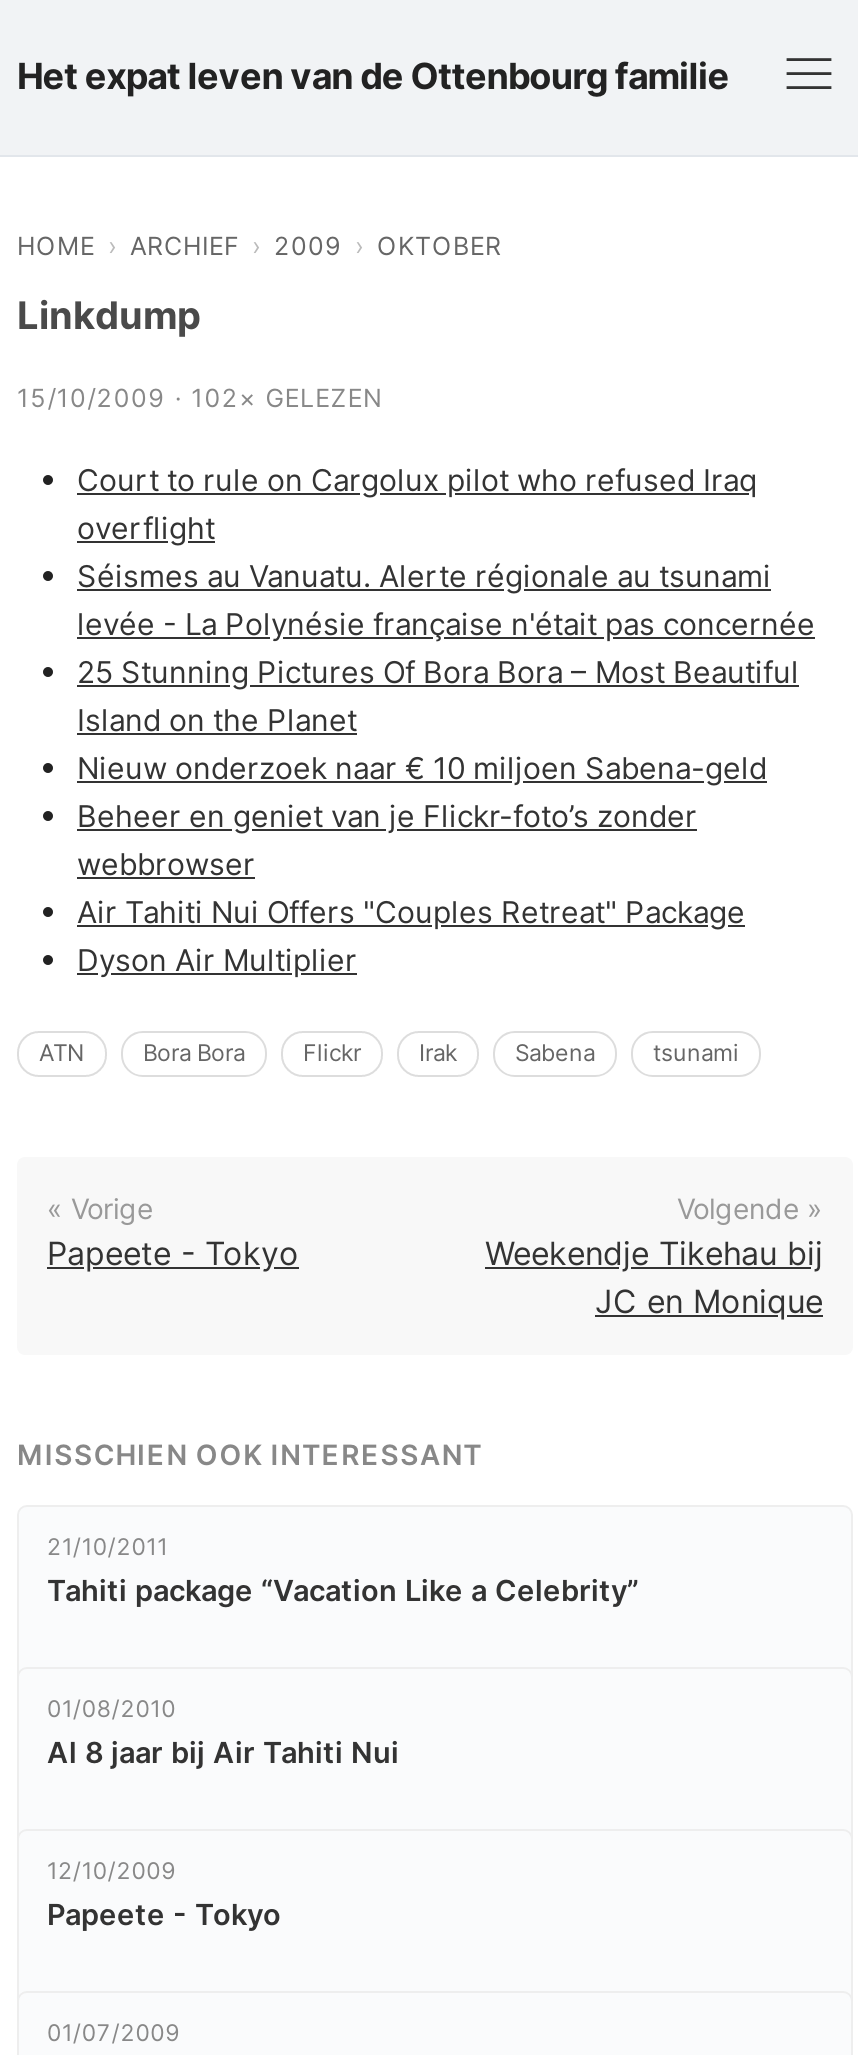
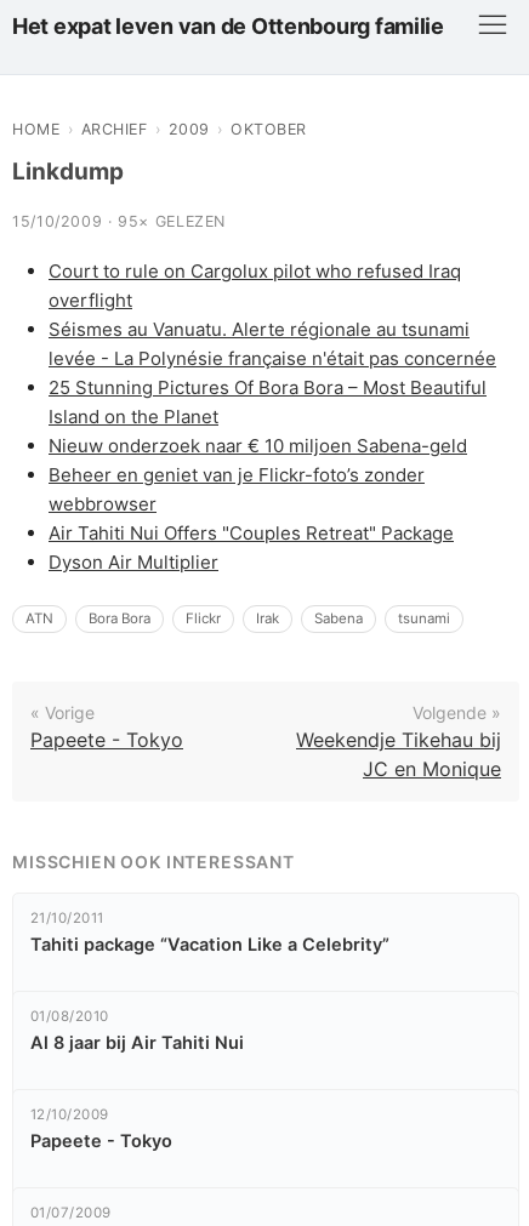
[17,383,382,413] 15/10/2009 · 102× GELEZEN -> [12,212,226,230] 15/10/2009 · 95× GELEZEN

